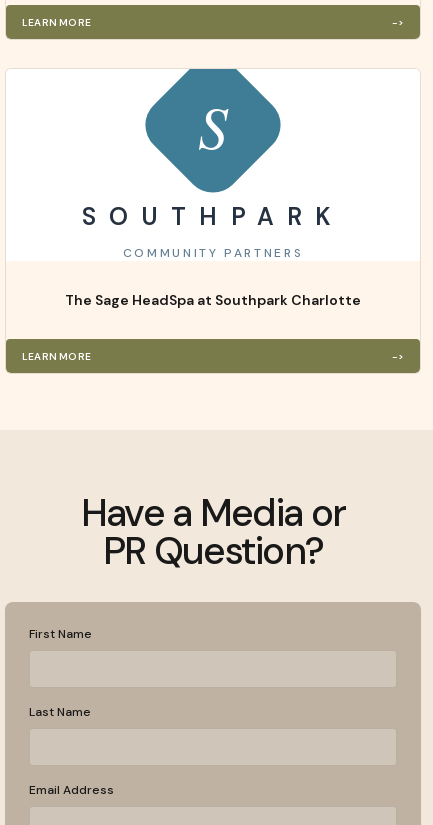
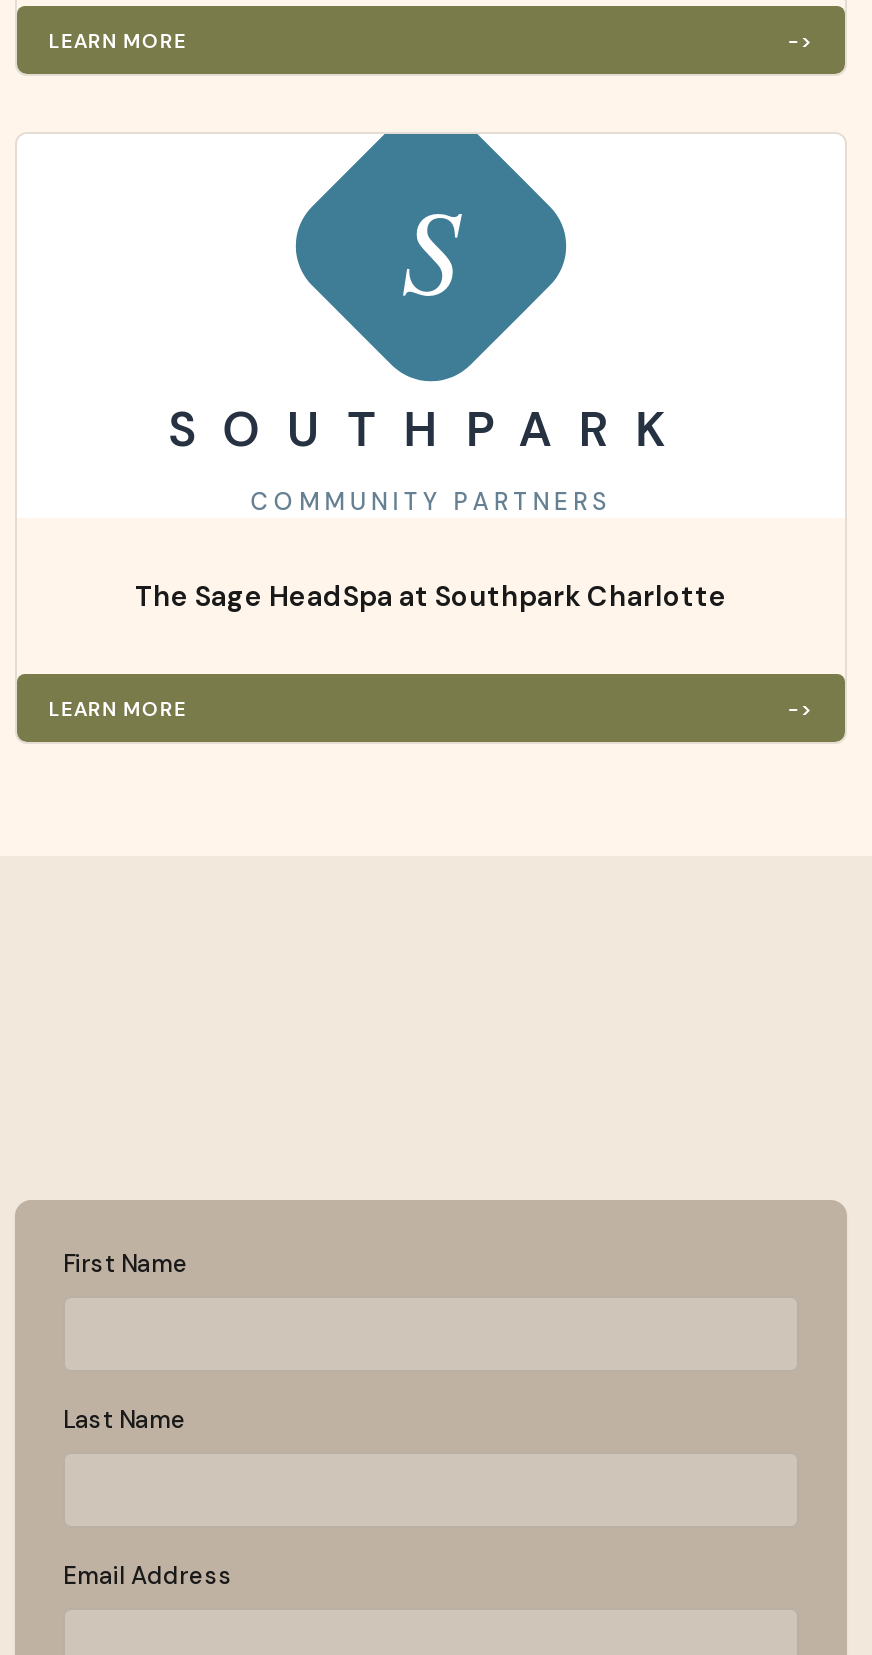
[81,488,345,576] Have a Media or | PR Question? -> none

